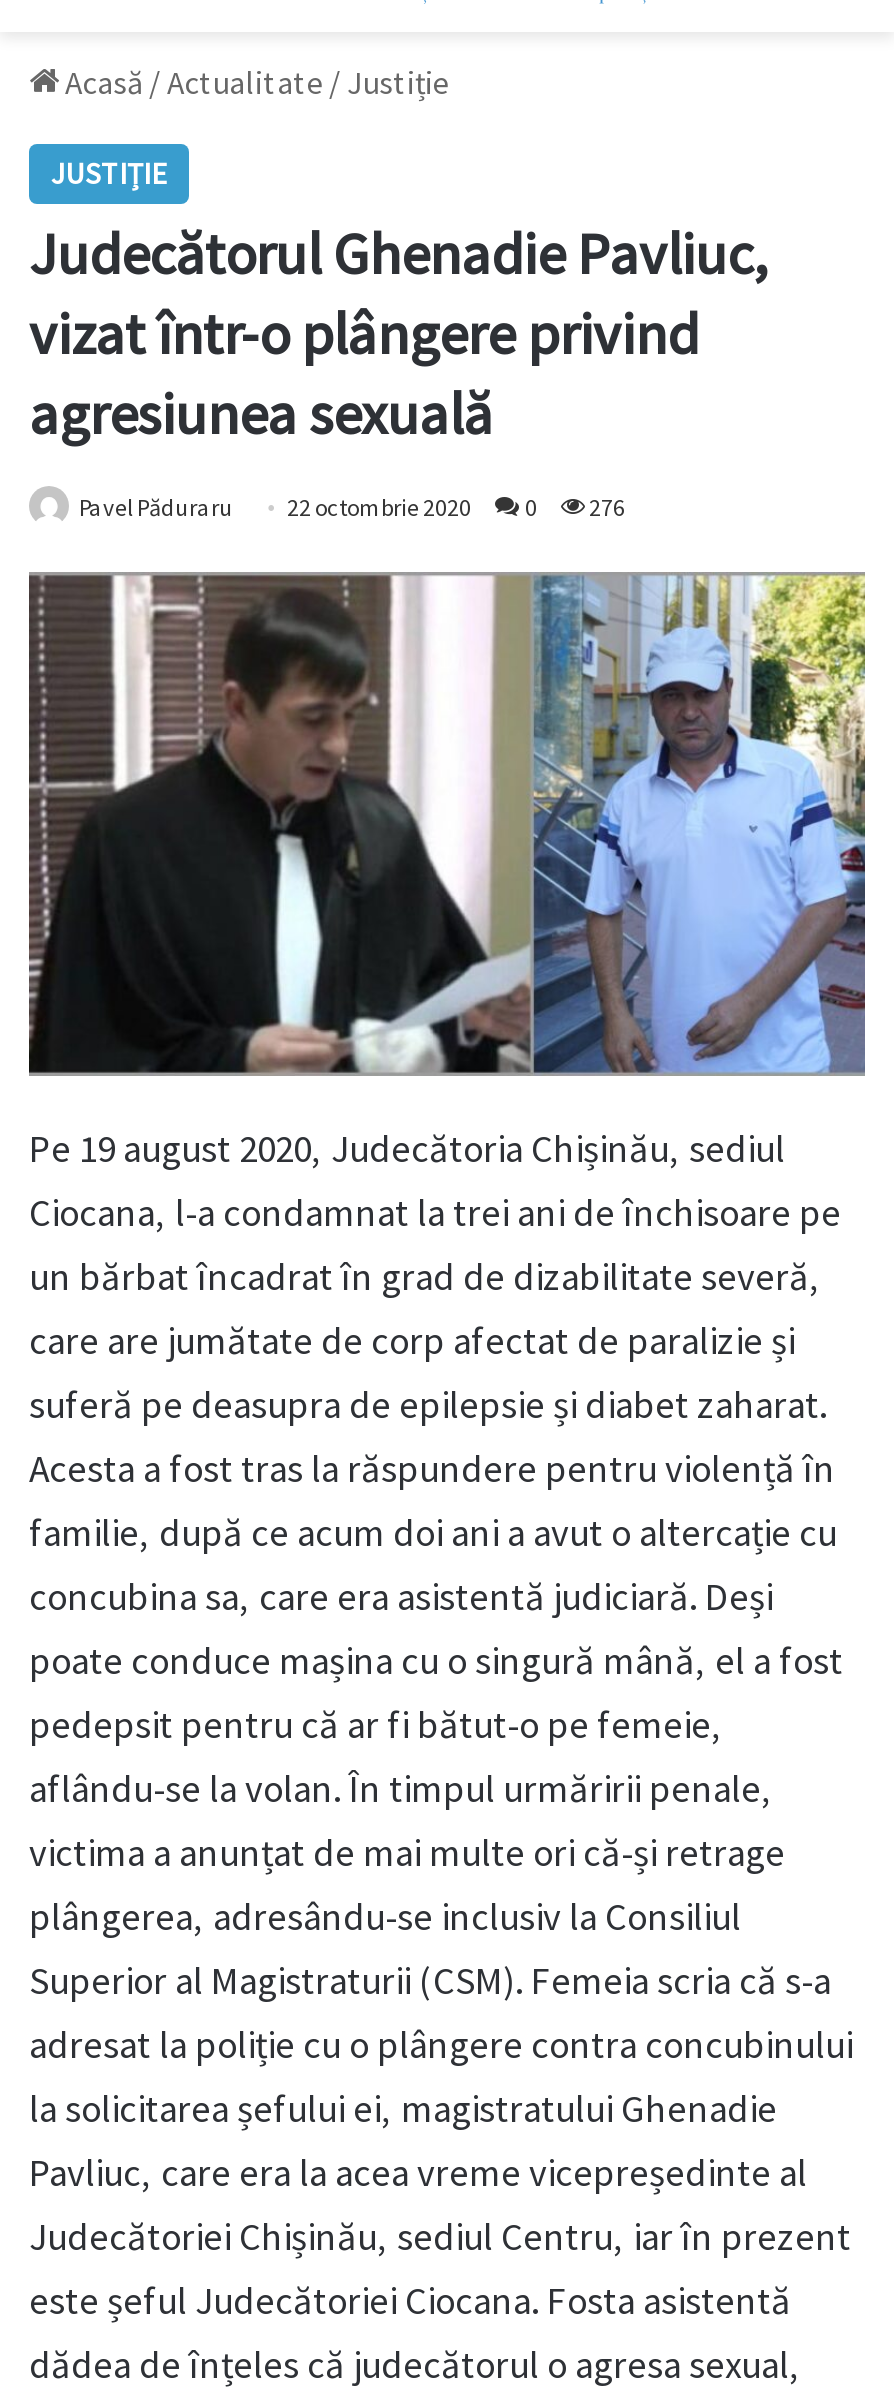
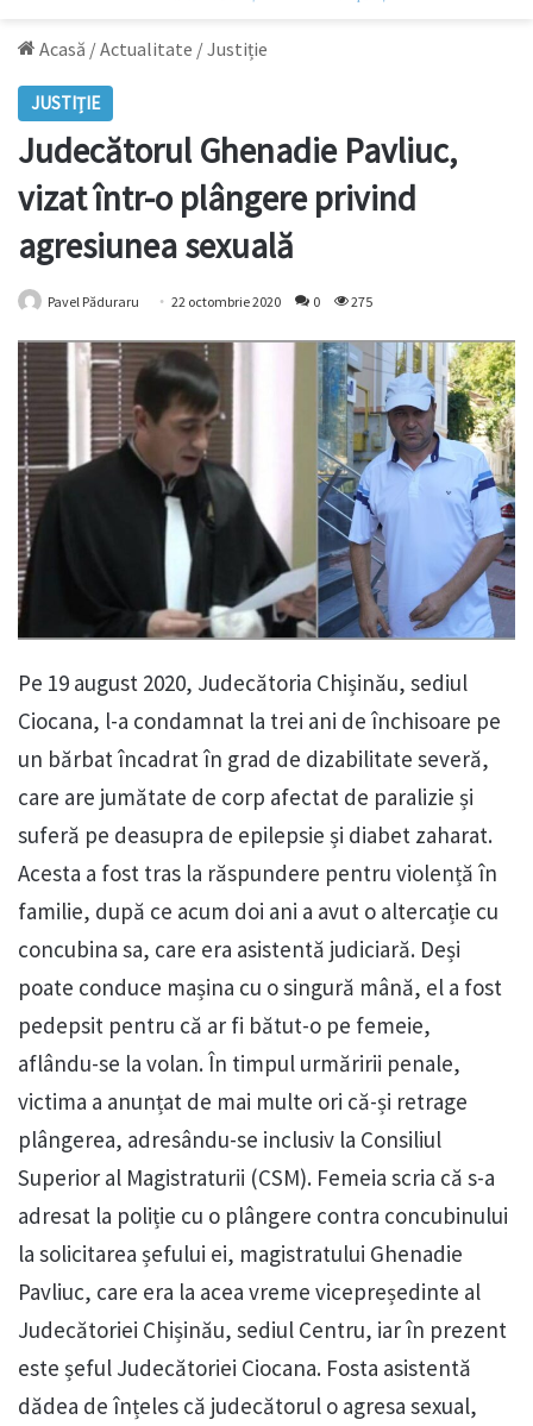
[79,493,625,523] Pavel Păduraru 22 octombrie 2020 0 276 -> [48,293,372,311] Pavel Păduraru 22 octombrie 2020 0 275

